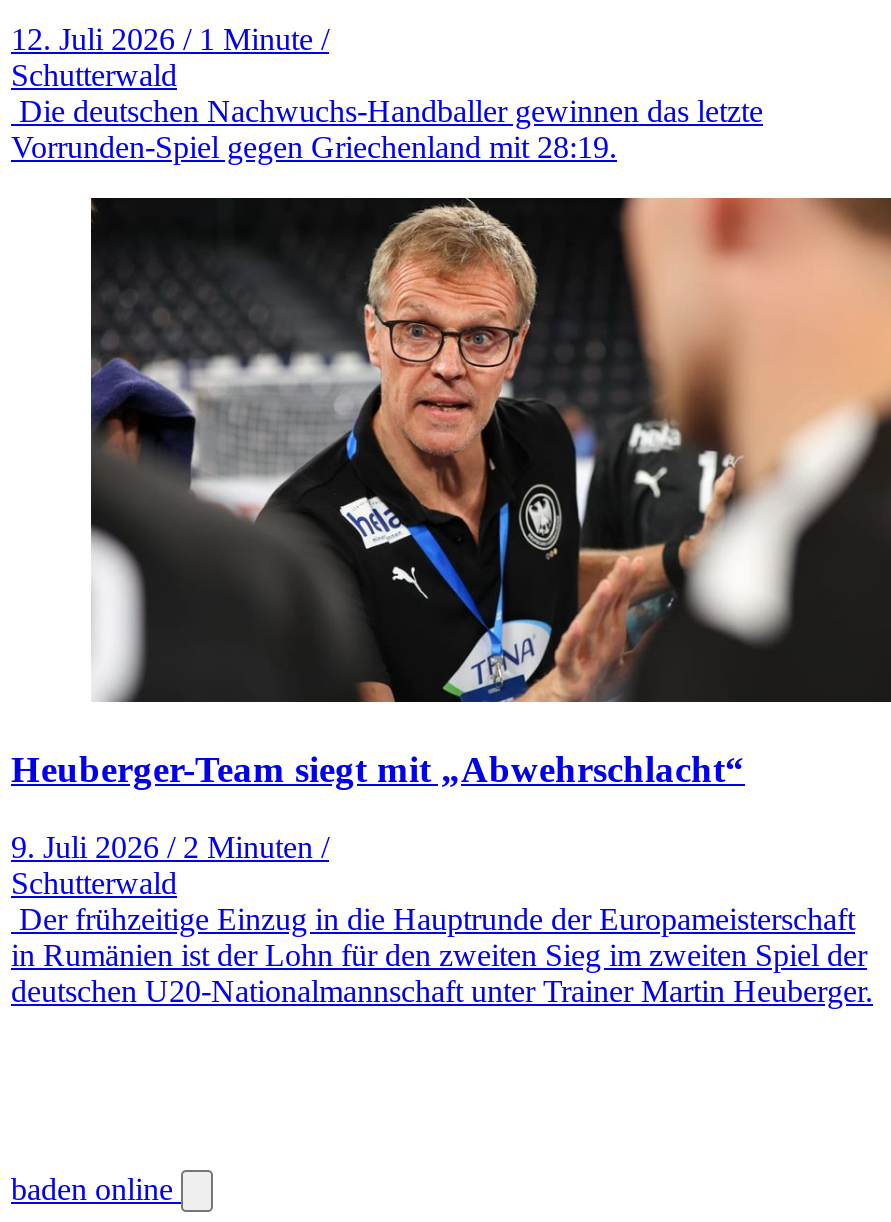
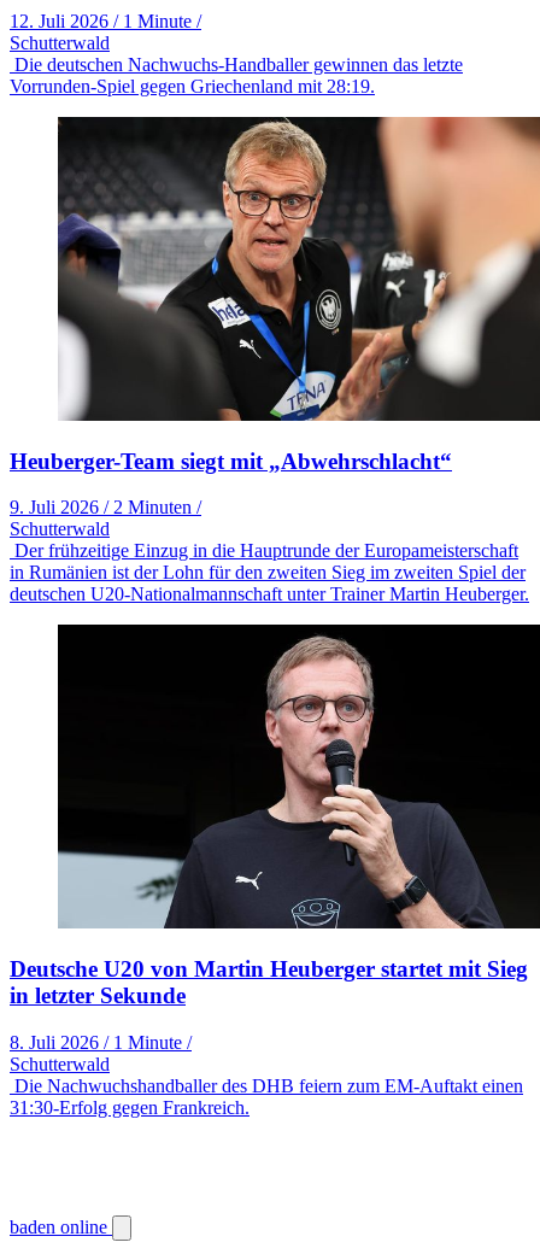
none -> [10,623,536,1117] [image] | Deutsche U20 von Martin Heuberger startet mit Sieg | in letzter Sekunde | 8. Juli 2026 / 1 Minute / | Schutterwald | Die Nachwuchshandballer des DHB feiern zum EM-Auftakt einen | 31:30-Erfolg gegen Frankreich.

